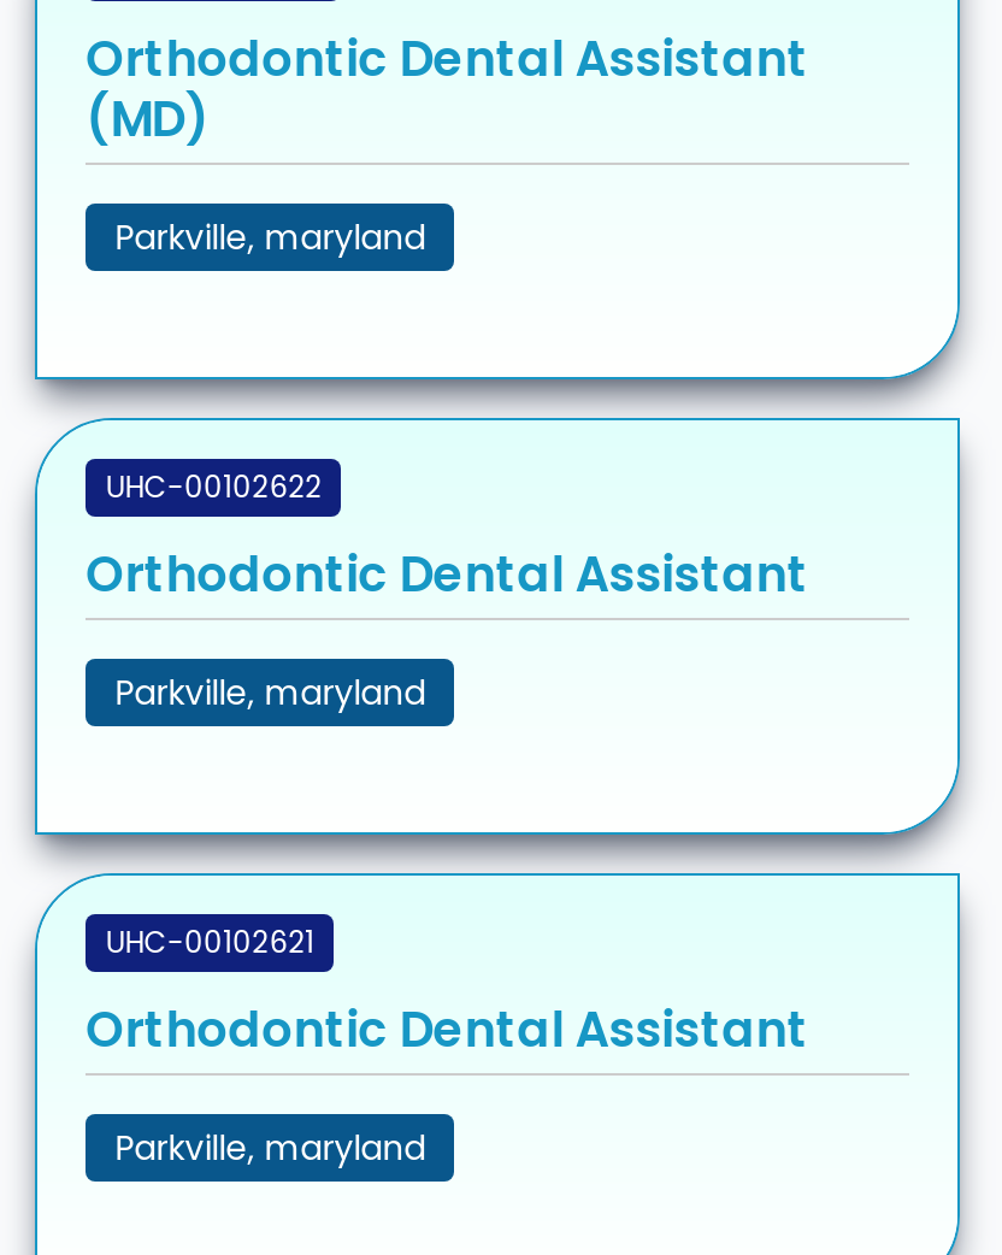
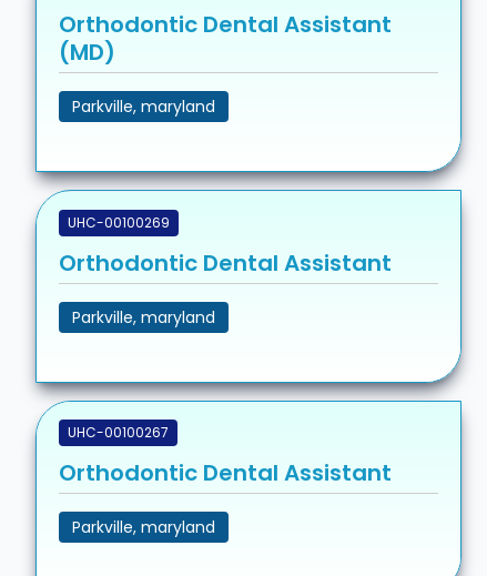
[105,466,322,507] UHC-00102622 -> [68,213,170,232] UHC-00100269
[105,922,315,963] UHC-00102621 -> [68,423,169,442] UHC-00100267

